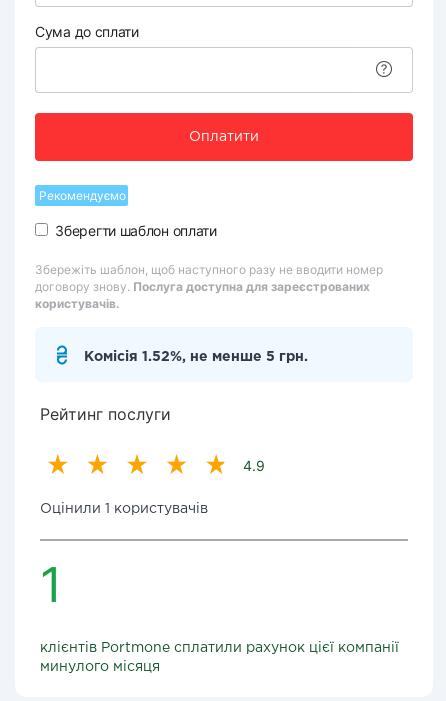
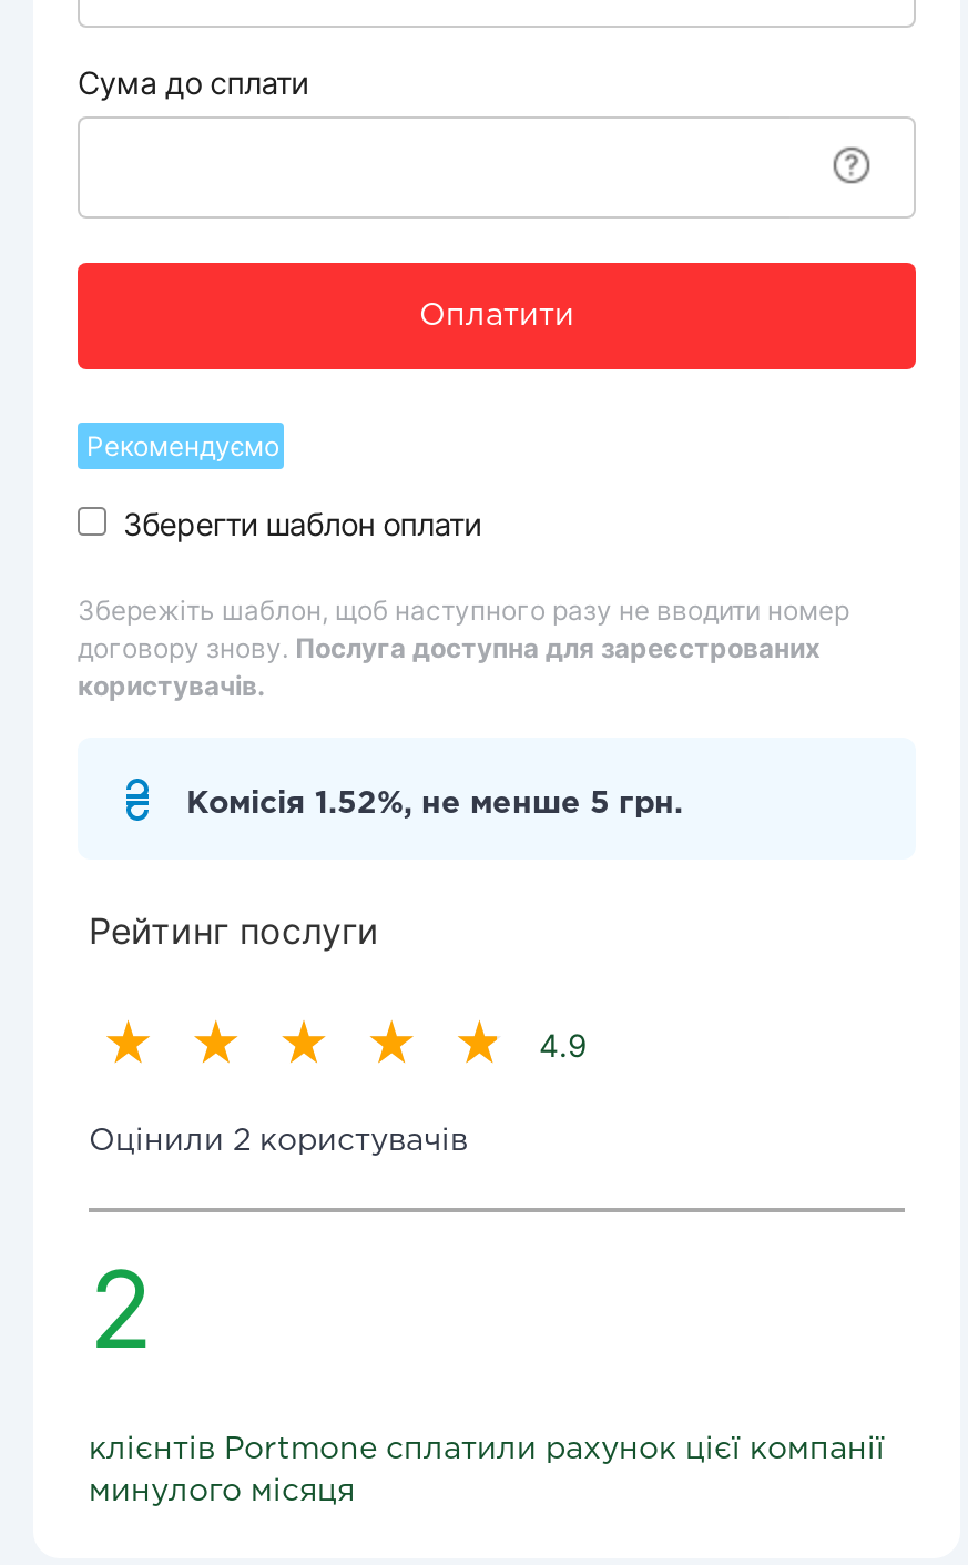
[40,503,208,515] Оцінили 1 користувачів -> [89,1128,468,1155] Оцінили 2 користувачів
[40,555,62,614] 1 -> [89,1243,153,1374] 2

